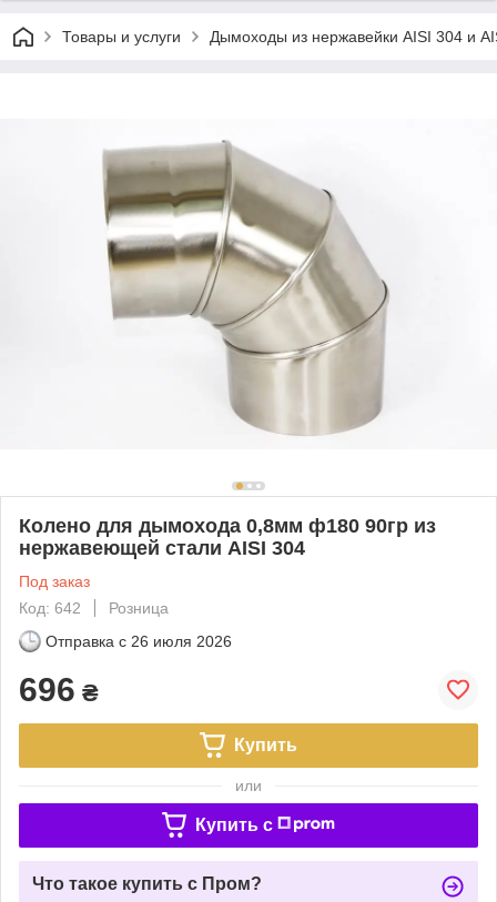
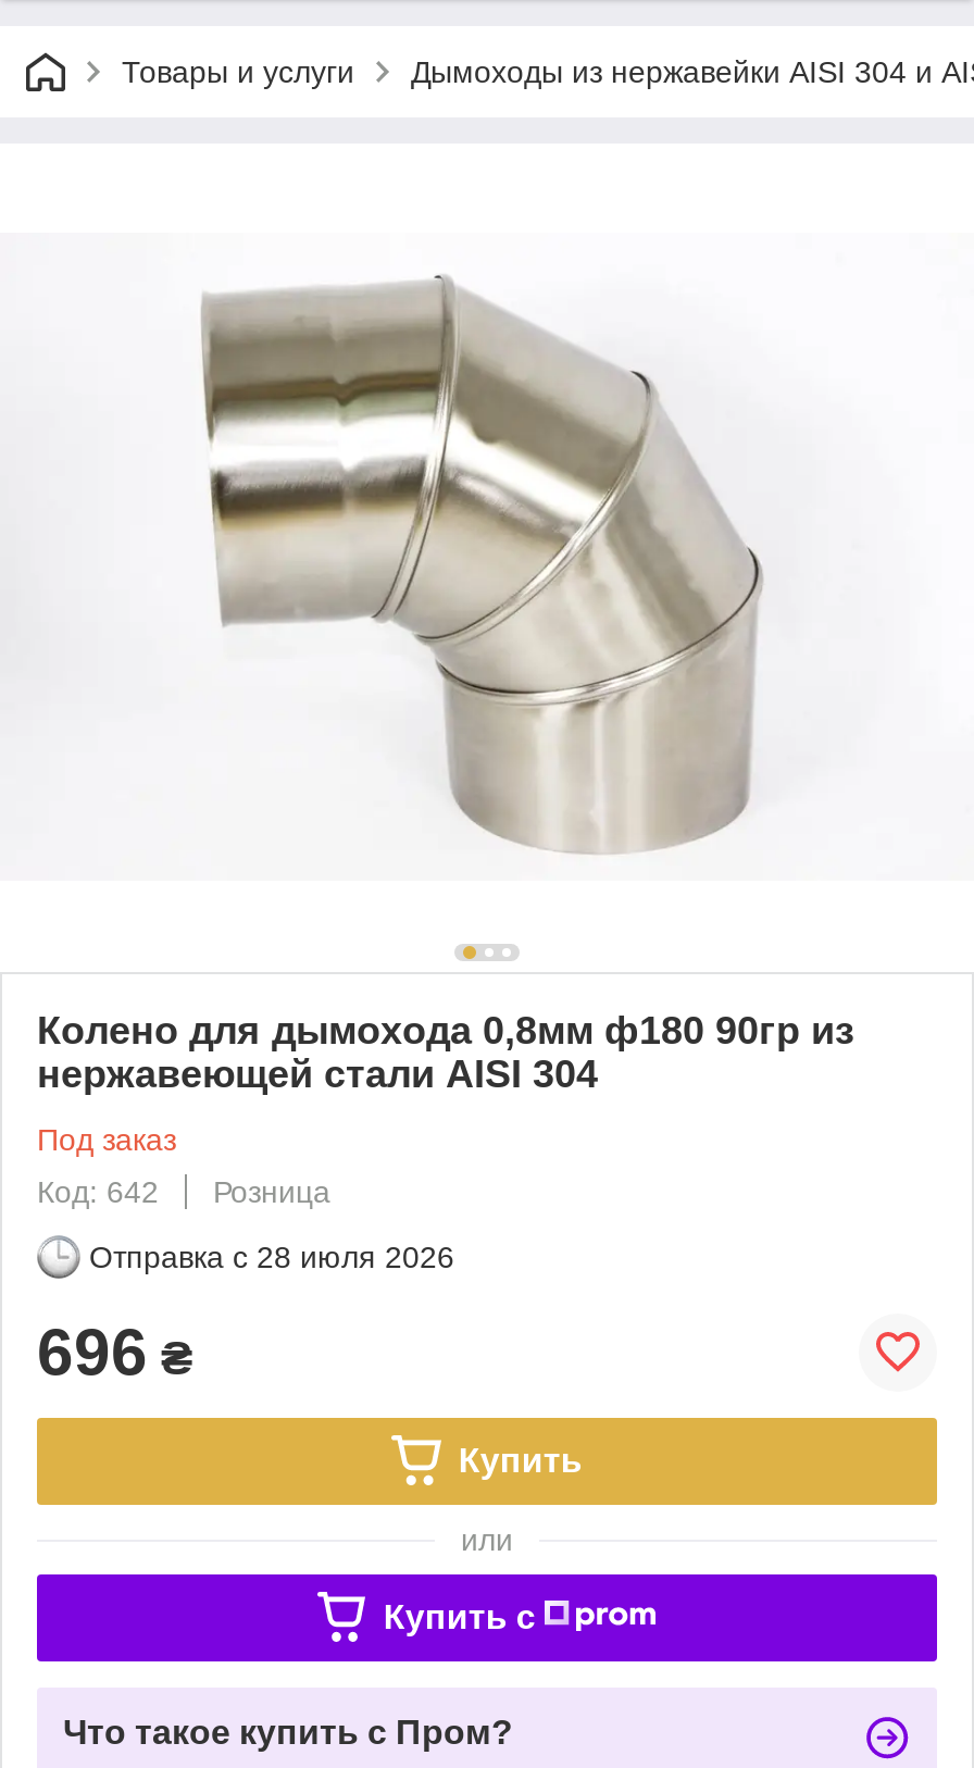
[45,632,232,650] Отправка с 26 июля 2026 -> [89,1239,454,1274] Отправка с 28 июля 2026

